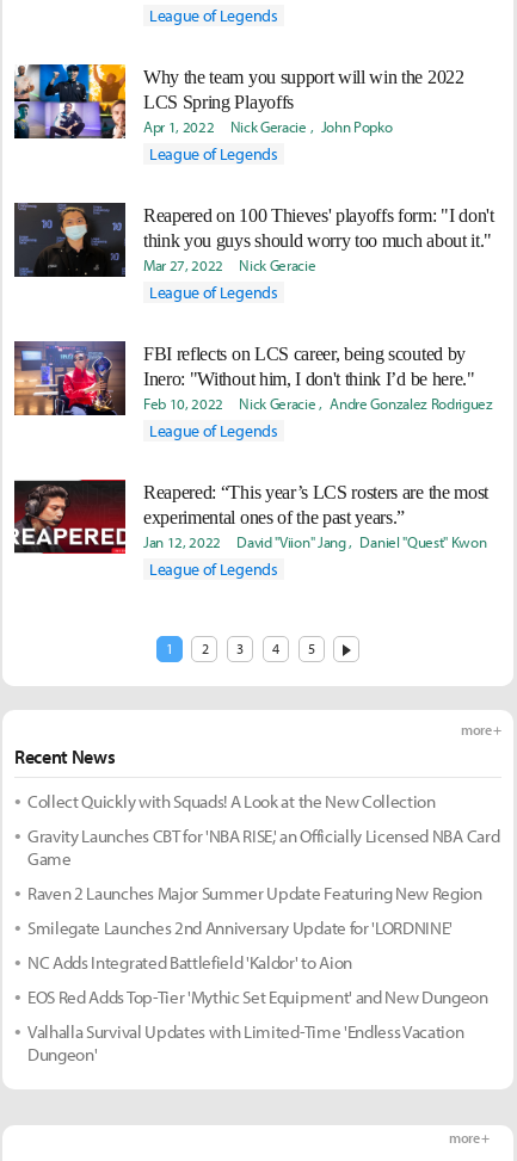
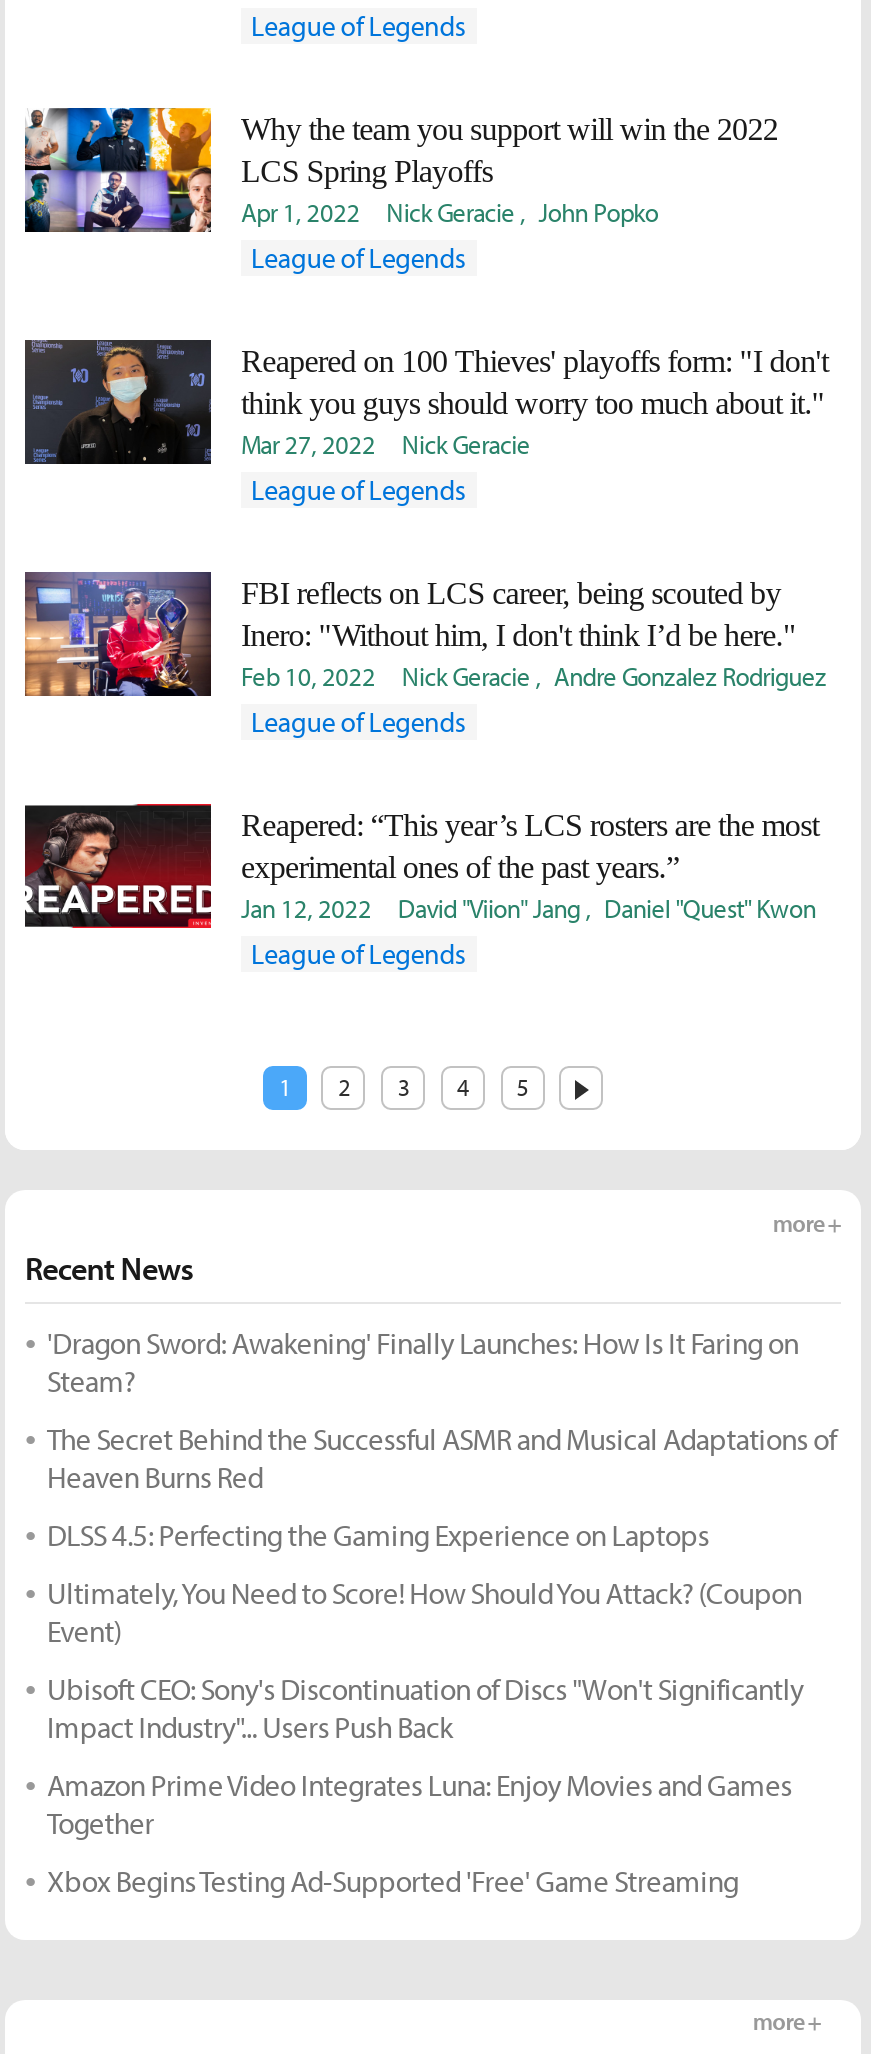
[27,790,436,813] Collect Quickly with Squads! A Look at the New Collection -> [47,1324,799,1400] 'Dragon Sword: Awakening' Finally Launches: How Is It Faring on | Steam?
[27,825,499,870] Gravity Launches CBT for 'NBA RISE,' an Officially Licensed NBA Card | Game -> [47,1420,836,1496] The Secret Behind the Successful ASMR and Musical Adaptations of | Heaven Burns Red
[27,882,482,904] Raven 2 Launches Major Summer Update Featuring New Region -> [47,1516,709,1554] DLSS 4.5: Perfecting the Gaming Experience on Laptops
[27,916,453,939] Smilegate Launches 2nd Anniversary Update for 'LORDNINE' -> [47,1574,802,1650] Ultimately, You Need to Score! How Should You Attack? (Coupon | Event)
[27,951,352,974] NC Adds Integrated Battlefield 'Kaldor' to Aion -> [47,1670,803,1746] Ubisoft CEO: Sony's Discontinuation of Discs "Won't Significantly | Impact Industry"... Users Push Back
[27,986,488,1008] EOS Red Adds Top-Tier 'Mythic Set Equipment' and New Dungeon -> [47,1766,792,1842] Amazon Prime Video Integrates Luna: Enjoy Movies and Games | Together
[27,1020,464,1066] Valhalla Survival Updates with Limited-Time 'Endless Vacation | Dungeon' -> [47,1862,738,1900] Xbox Begins Testing Ad-Supported 'Free' Game Streaming

